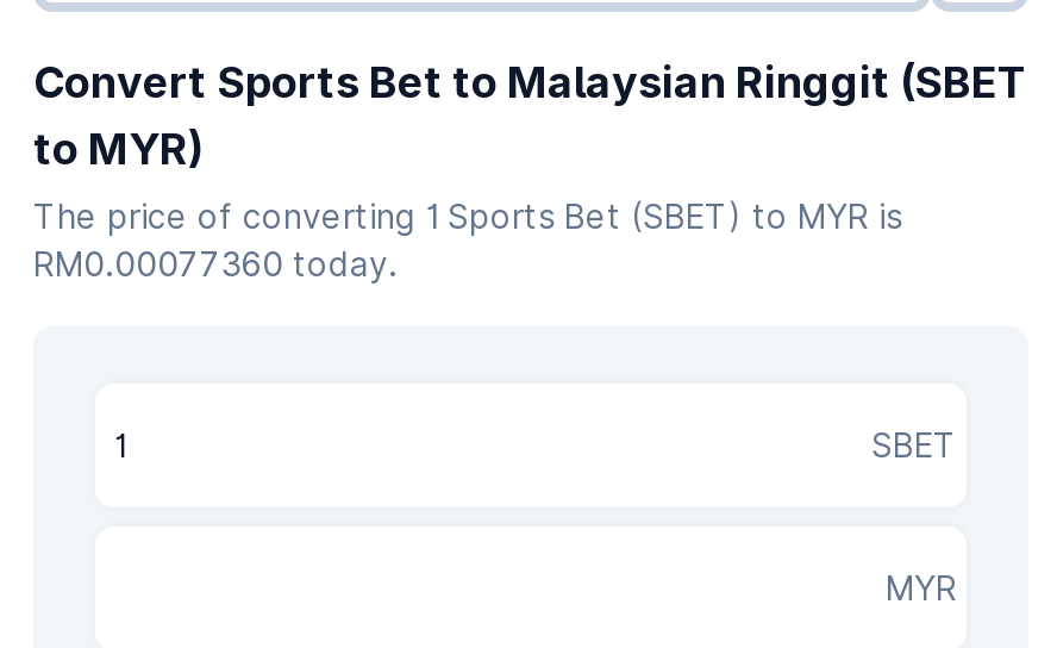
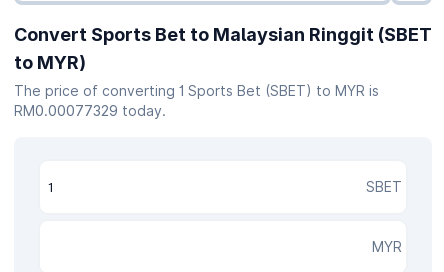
[33,243,398,283] RM0.00077360 today. -> [14,102,166,119] RM0.00077329 today.

